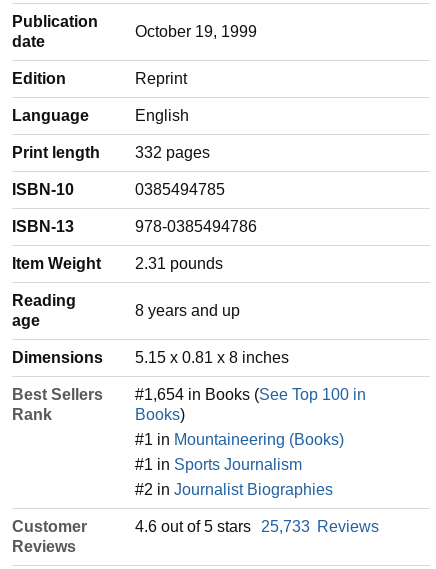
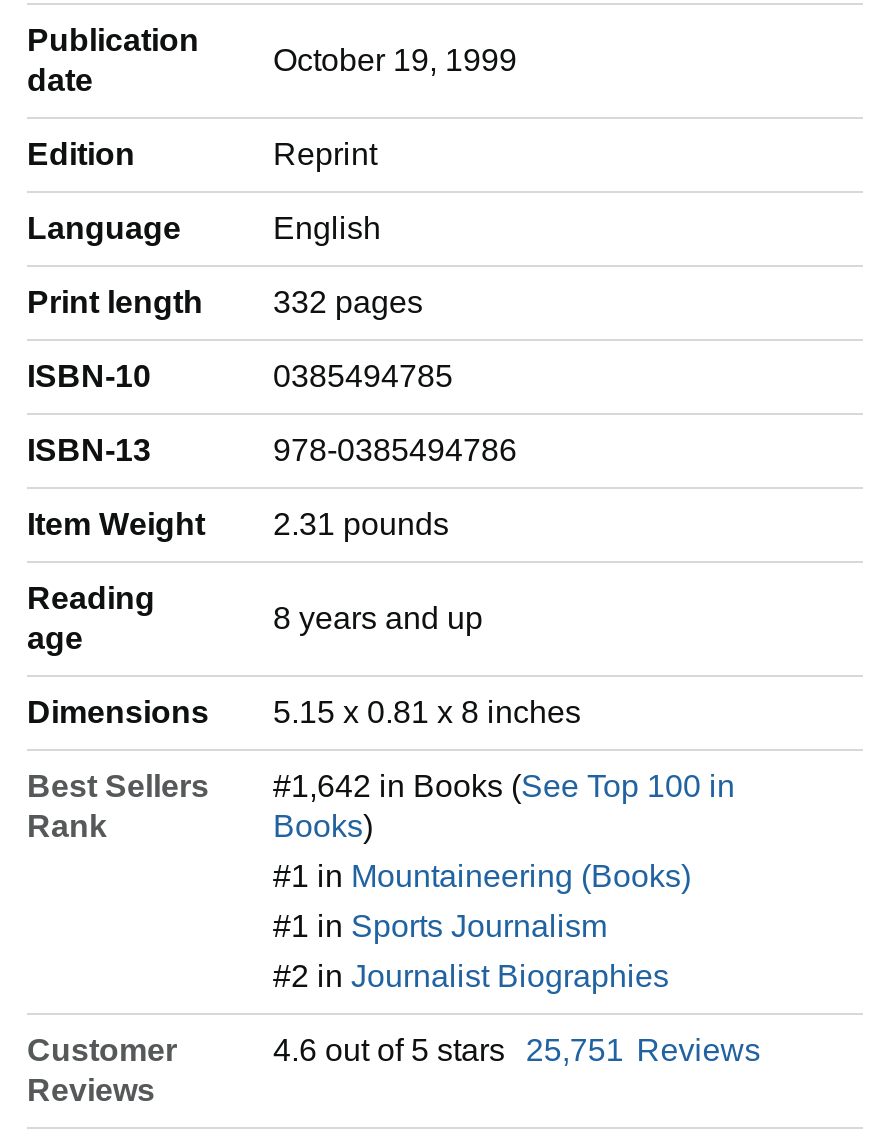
[135,386,366,403] #1,654 in Books (See Top 100 in -> [273,769,735,803] #1,642 in Books (See Top 100 in
[135,518,379,535] 4.6 out of 5 stars 25,733 Reviews -> [273,1033,761,1067] 4.6 out of 5 stars 25,751 Reviews

